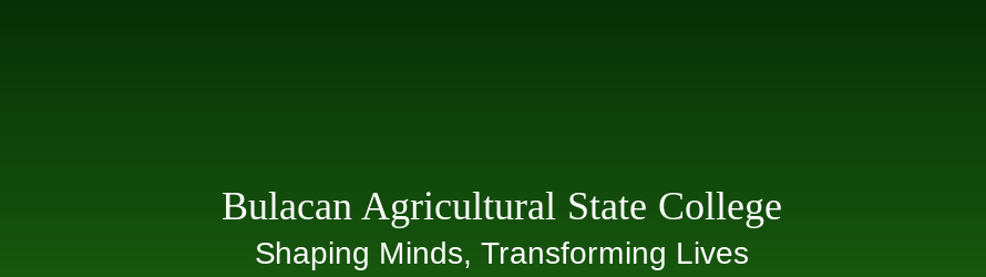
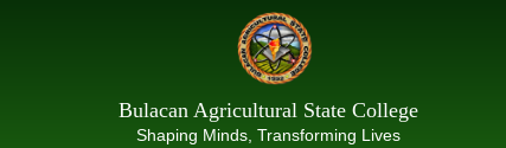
none -> [236,11,313,85] [image]

